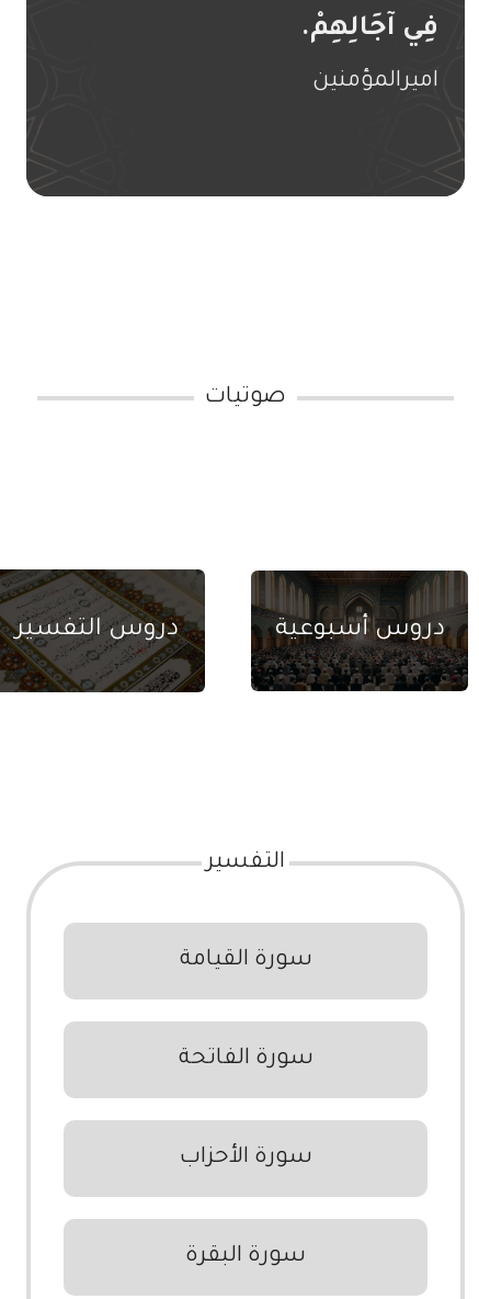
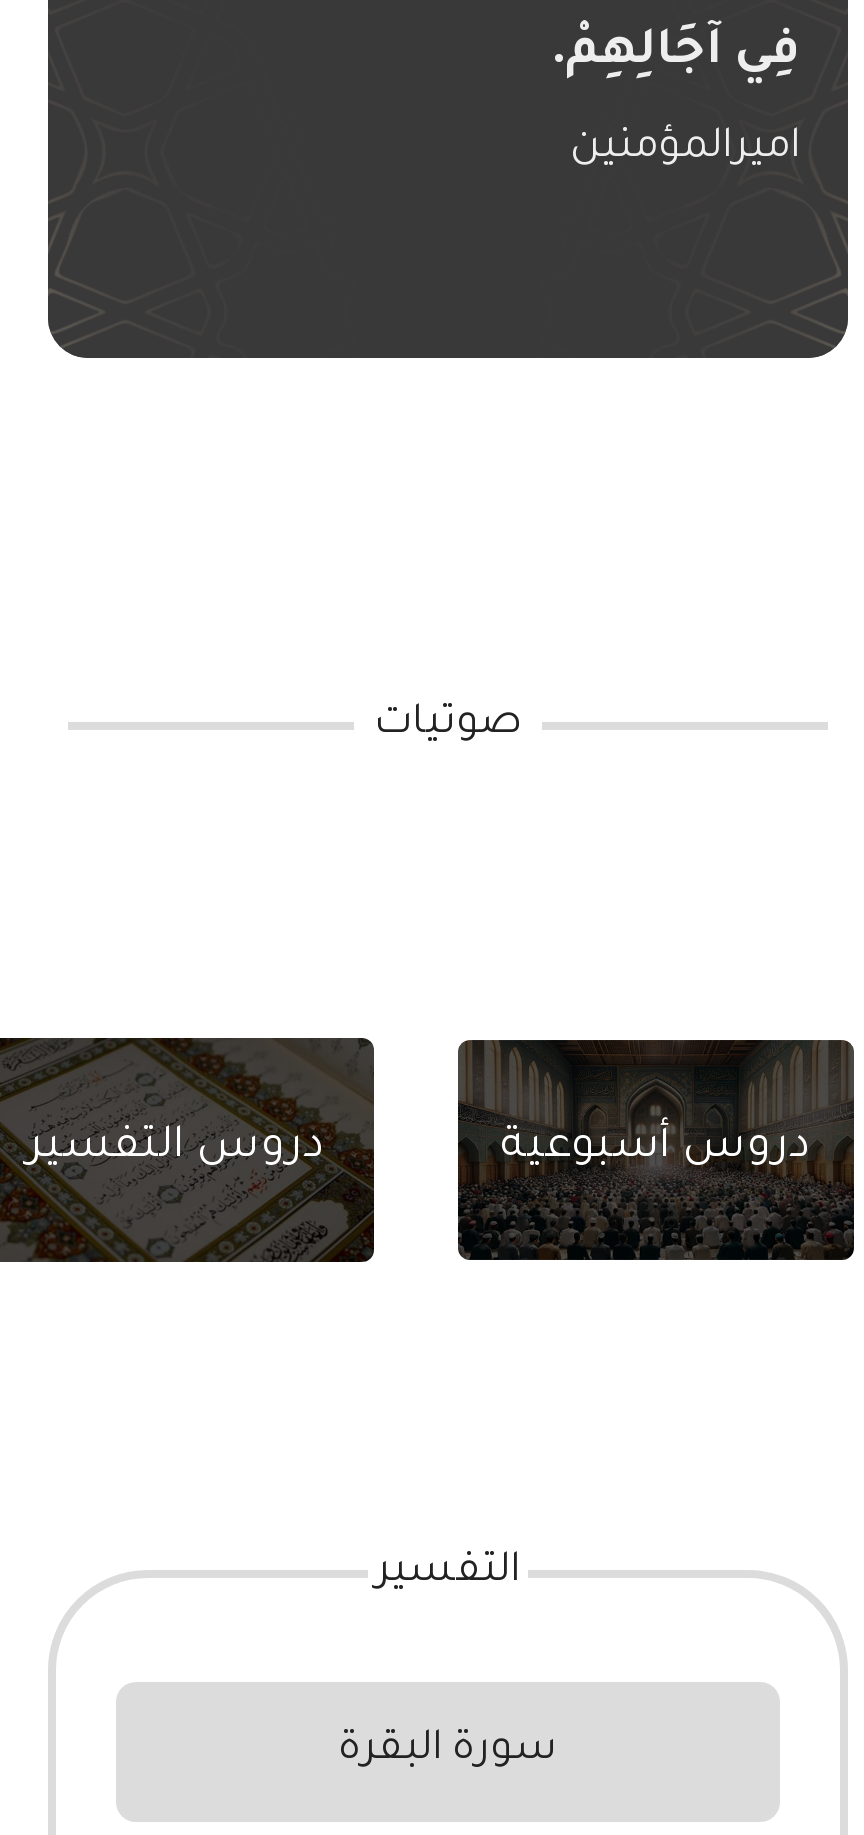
[179,949,312,973] سورة القيامة -> none
[178,1048,313,1072] سورة الفاتحة -> none
[179,1146,312,1171] سورة الأحزاب -> none

